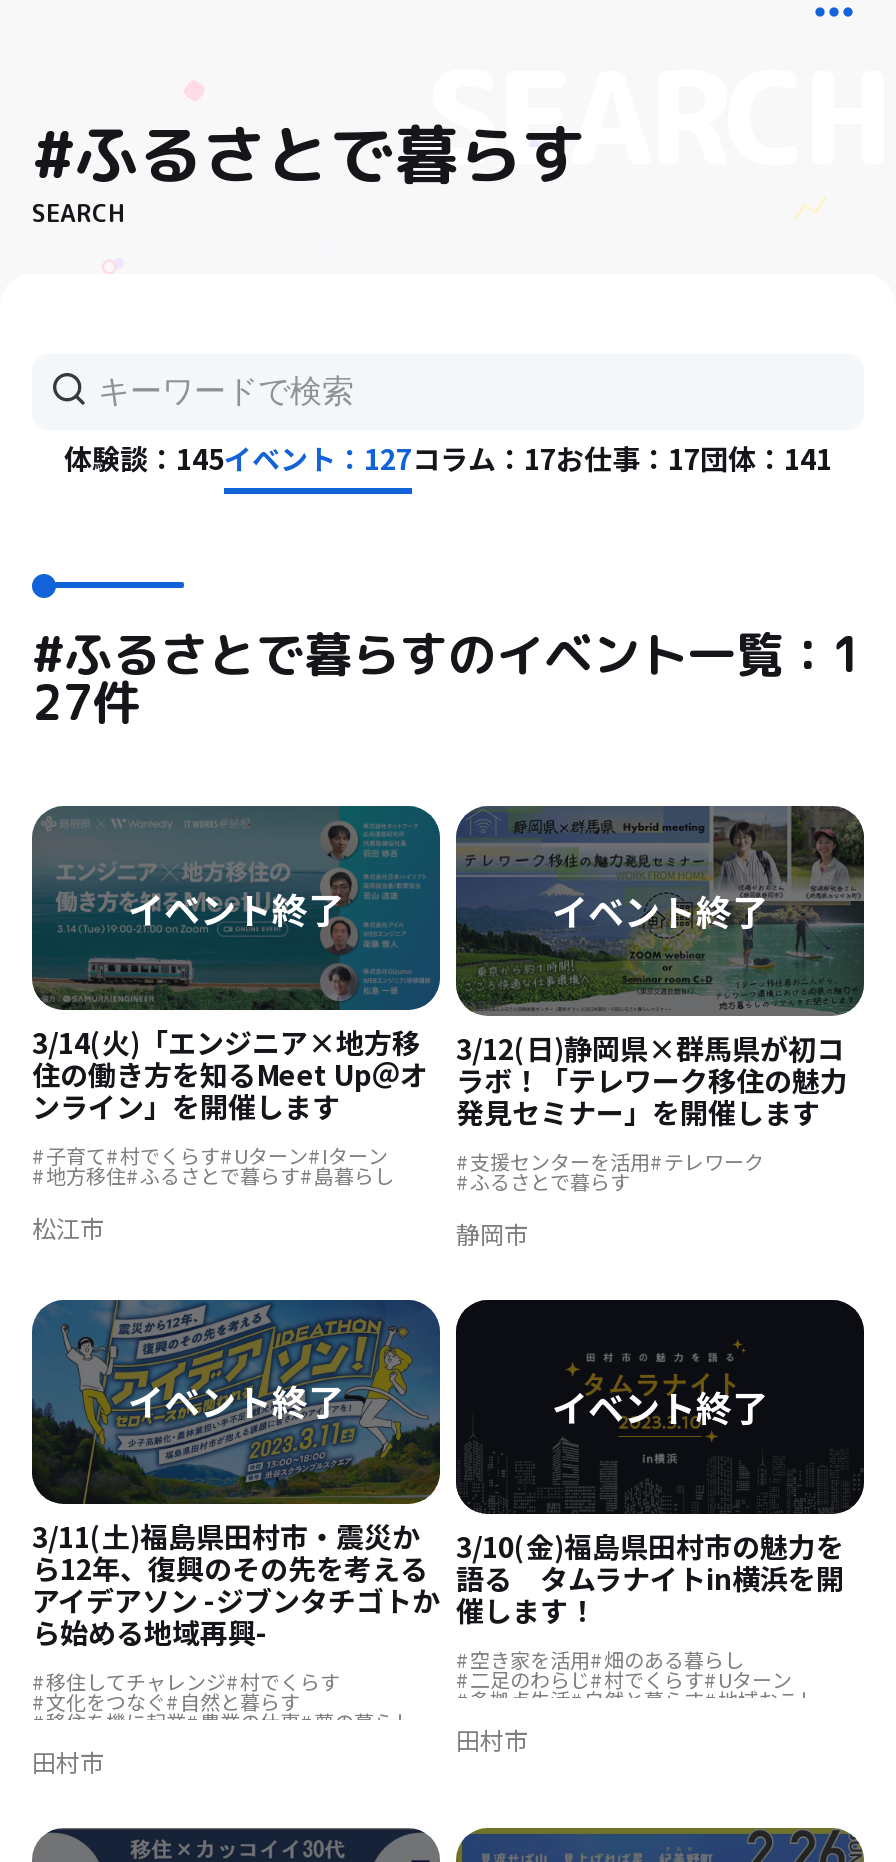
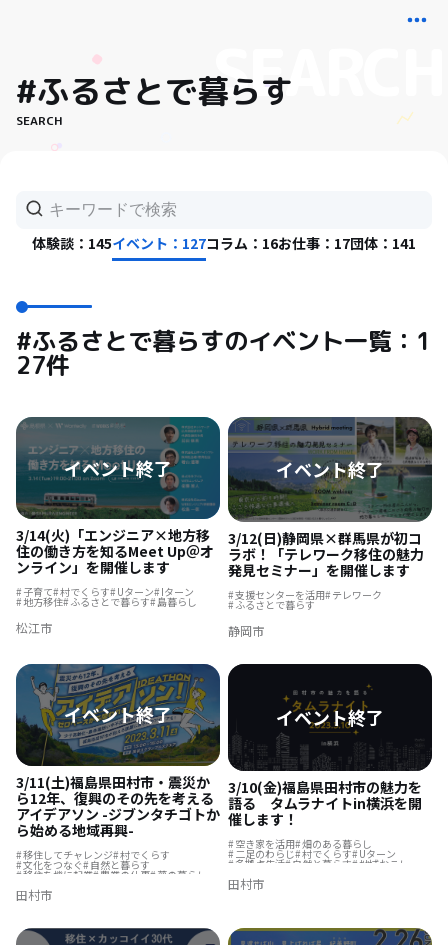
[64,438,832,478] 体験談：145イベント：127コラム：17お仕事：17団体：141 -> [32,233,416,253] 体験談：145イベント：127コラム：16お仕事：17団体：141

